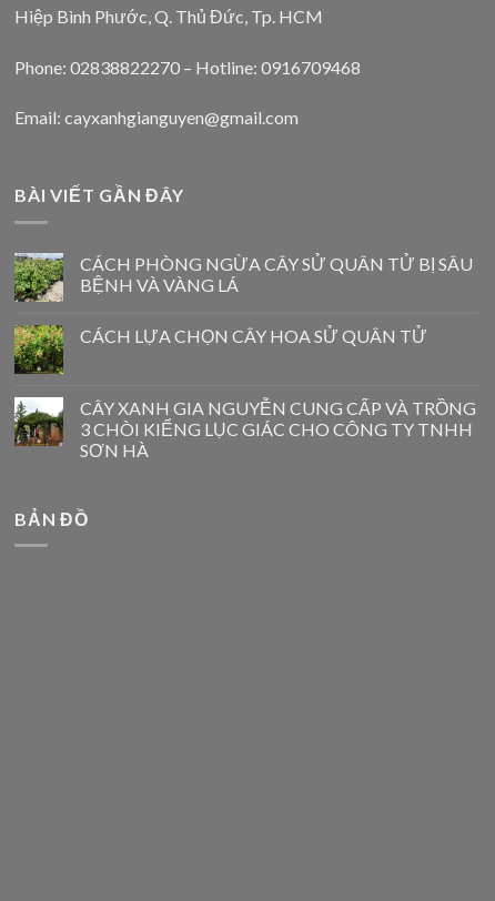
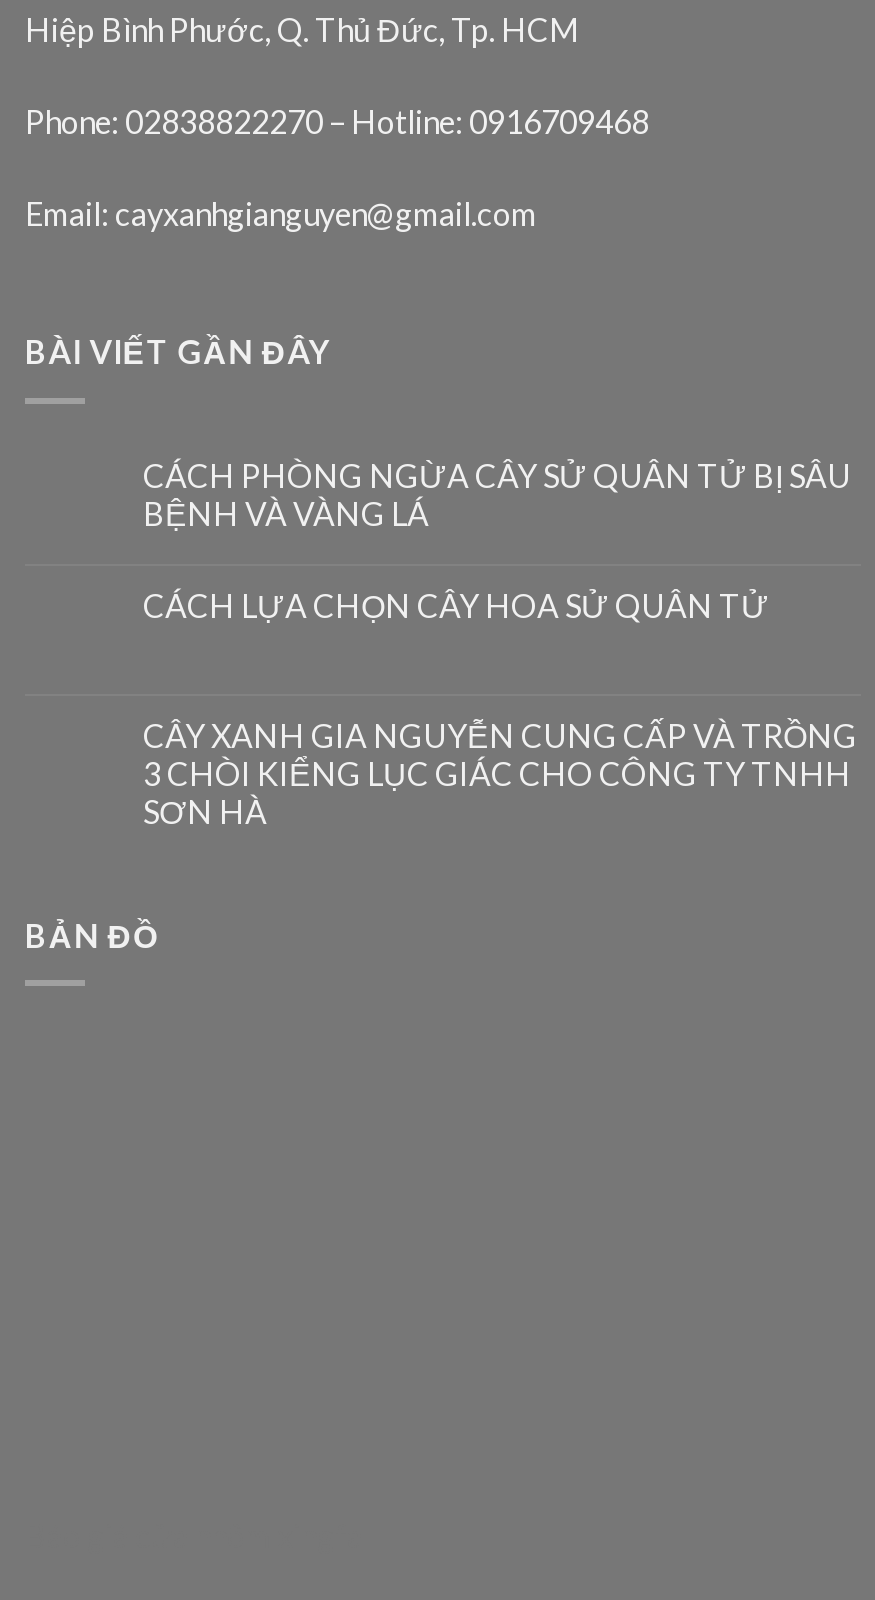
[13,252,64,303] [image] -> none
[13,324,64,375] [image] -> none
[13,396,64,447] [image] -> none

